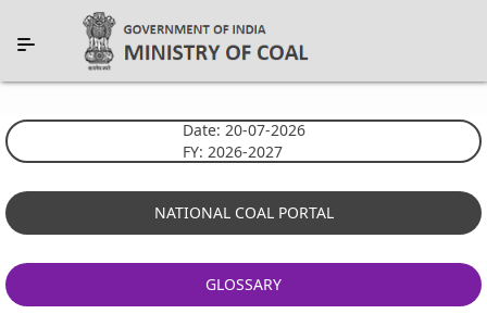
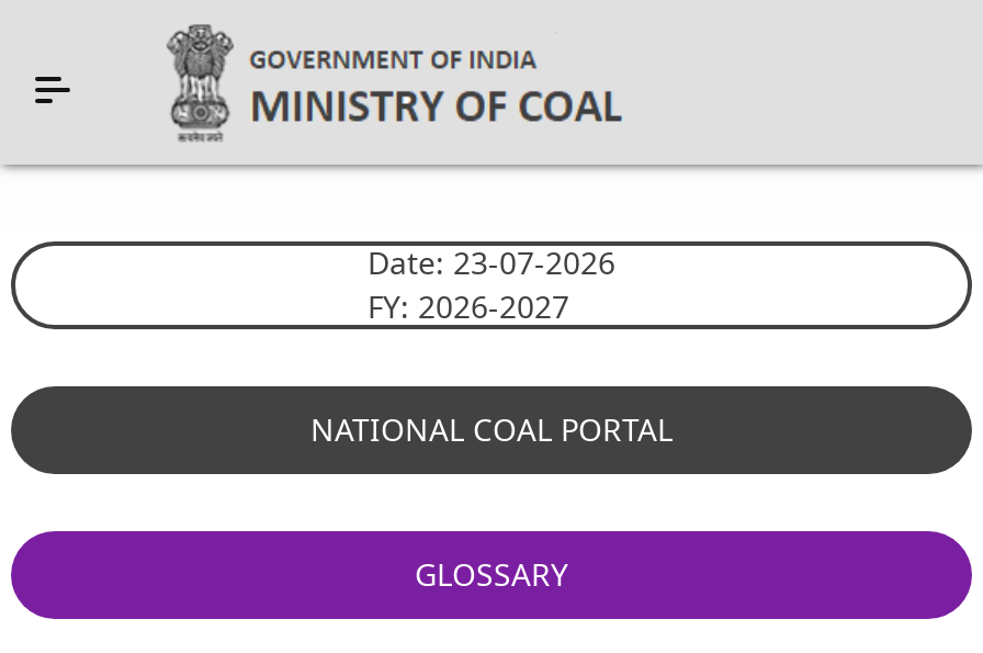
[182,120,305,140] Date: 20-07-2026 -> [368,241,615,283] Date: 23-07-2026

